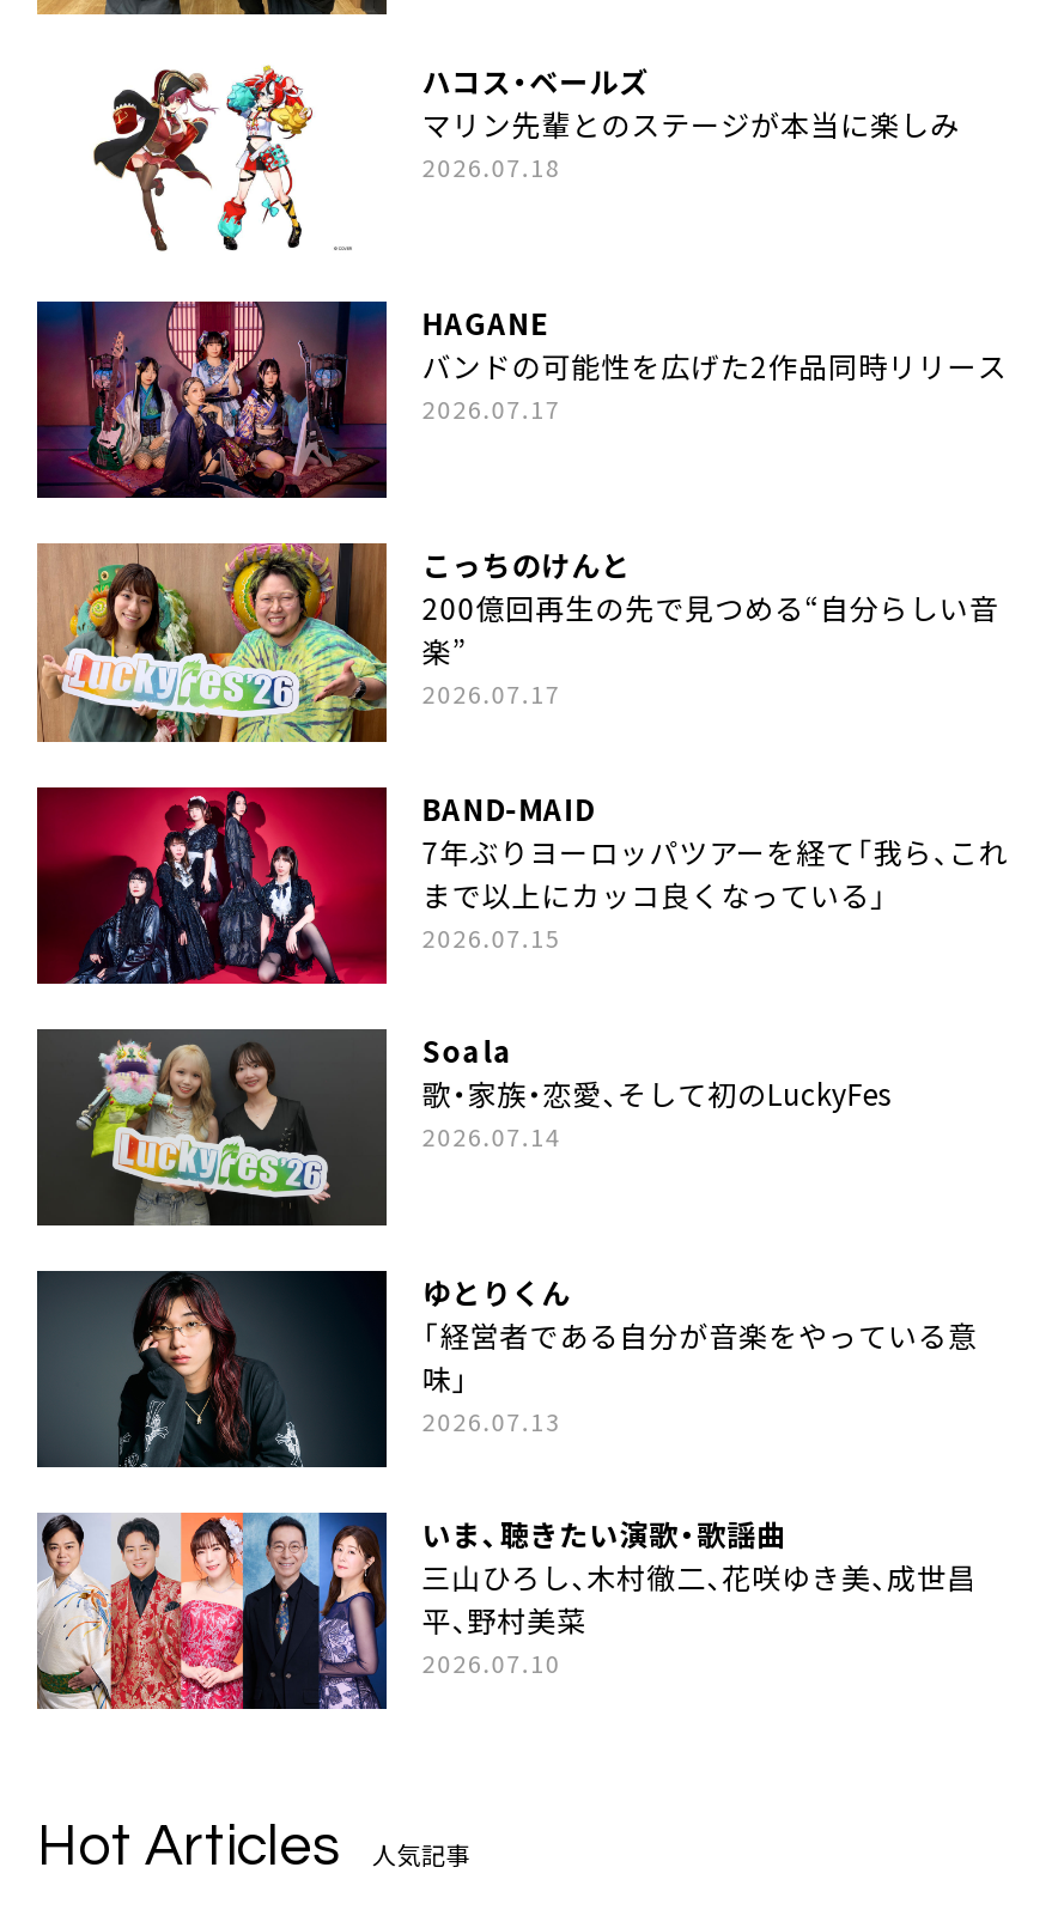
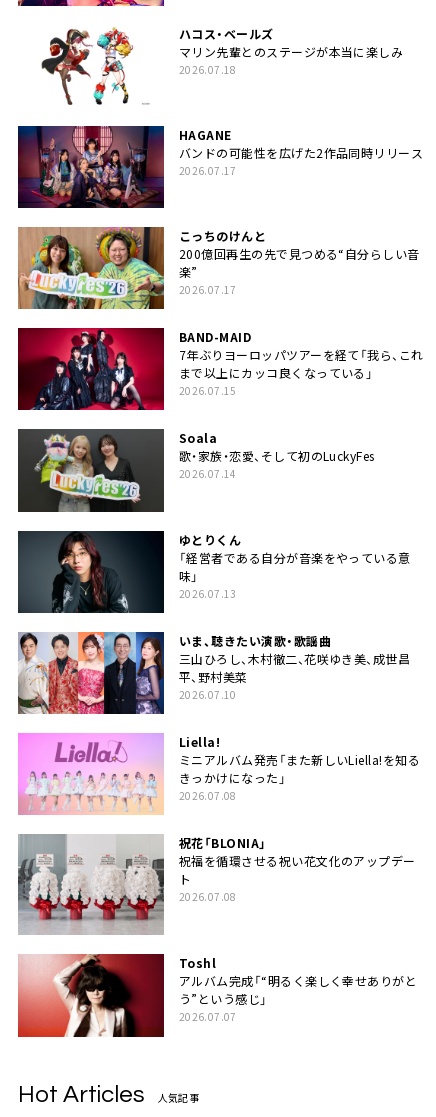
none -> [17,732,420,904] [image] | Liella! | ミニアルバム発売「また新しいLiella!を知る | きっかけになった」 | 2026.07.08 | 祝花「BLONIA」 | 祝福を循環させる祝い花文化のアップデー | ト | 2026.07.08
none -> [17,953,164,1038] [image]
none -> [18,835,417,1024] [image] | Toshl | アルバム完成「“明るく楽しく幸せありがと | う”という感じ」 | 2026.07.07

